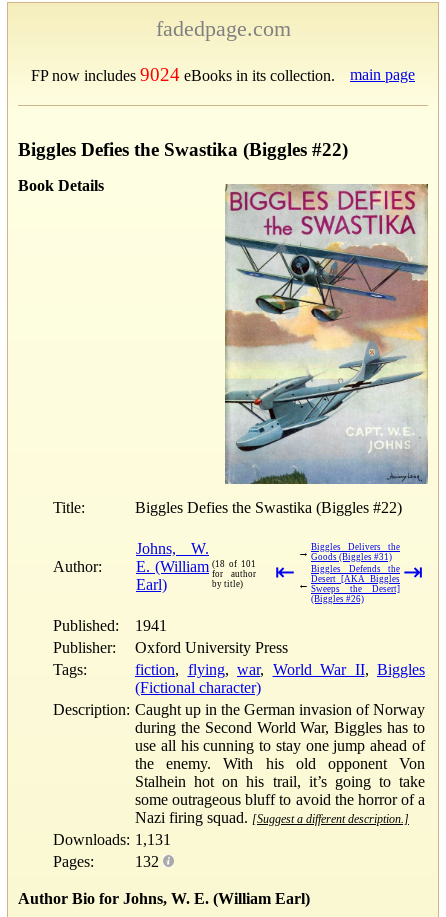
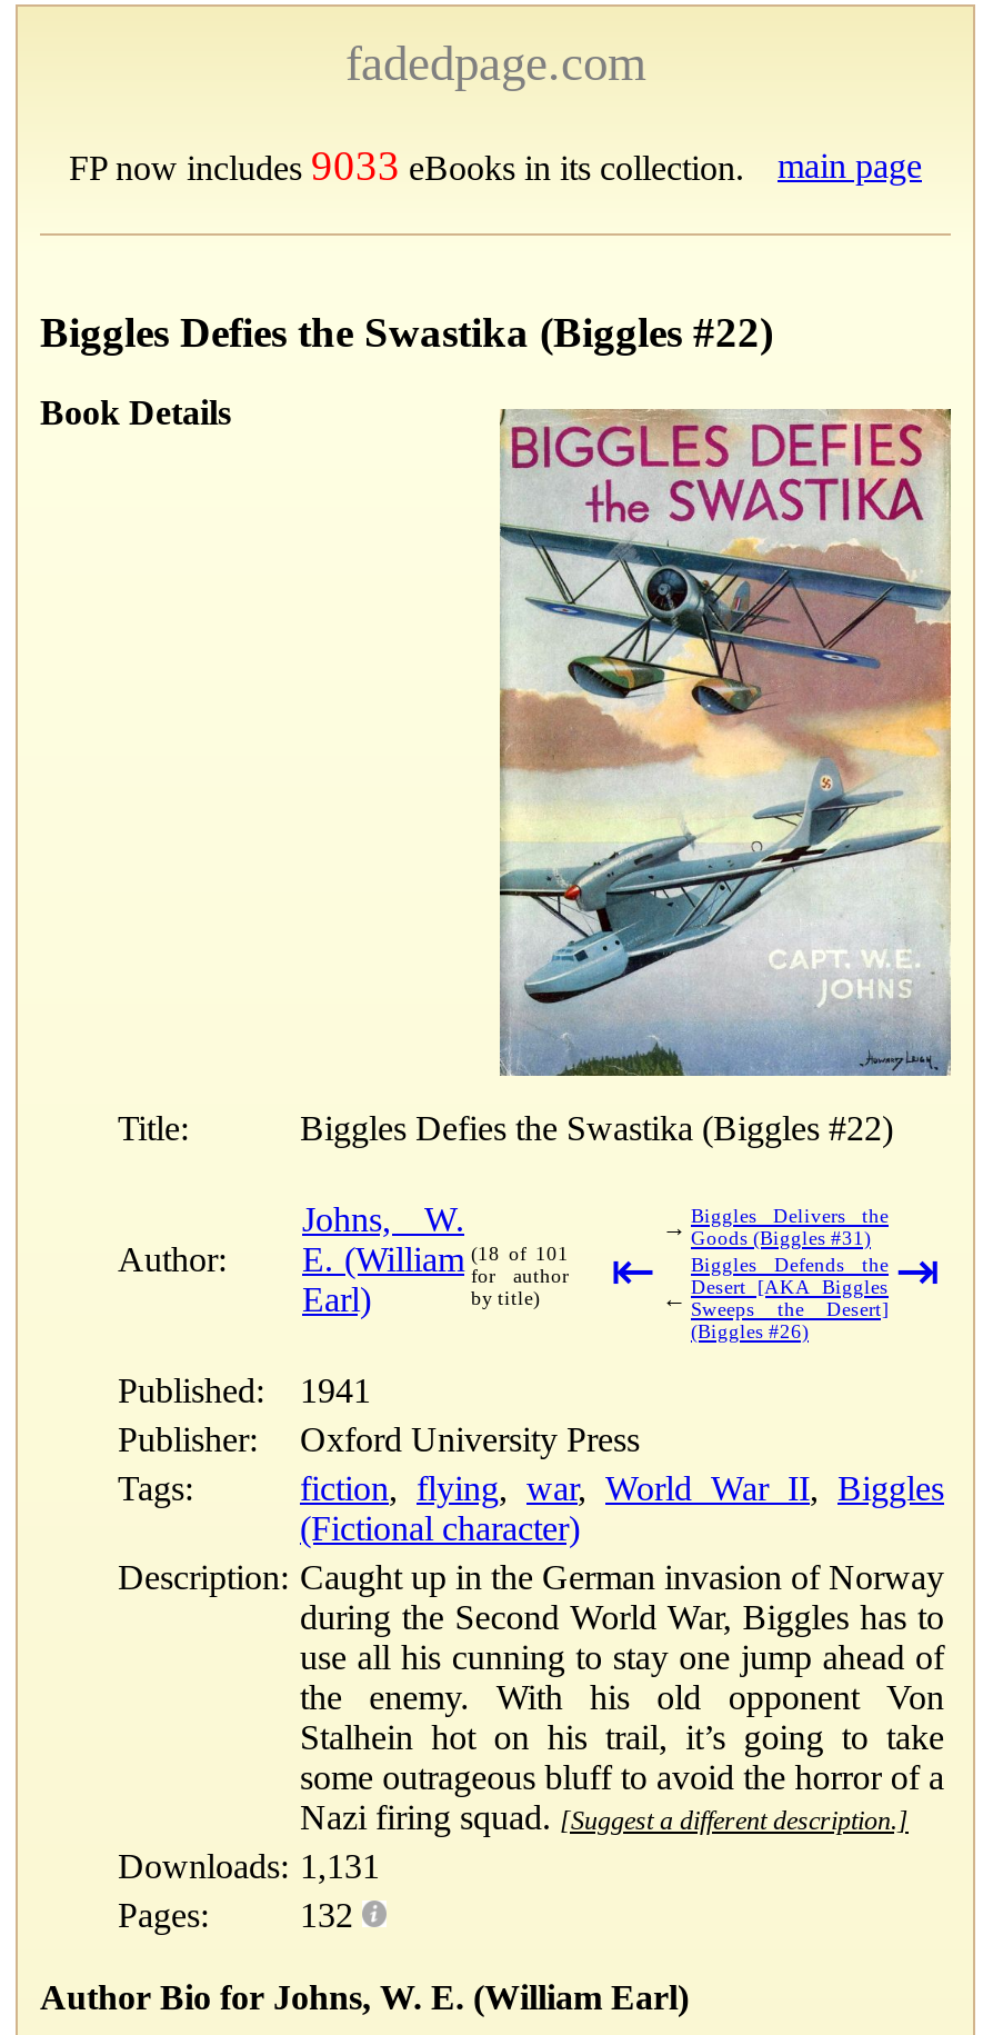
[31,64,335,85] FP now includes 9024 eBooks in its collection. -> [69,142,744,189] FP now includes 9033 eBooks in its collection.

